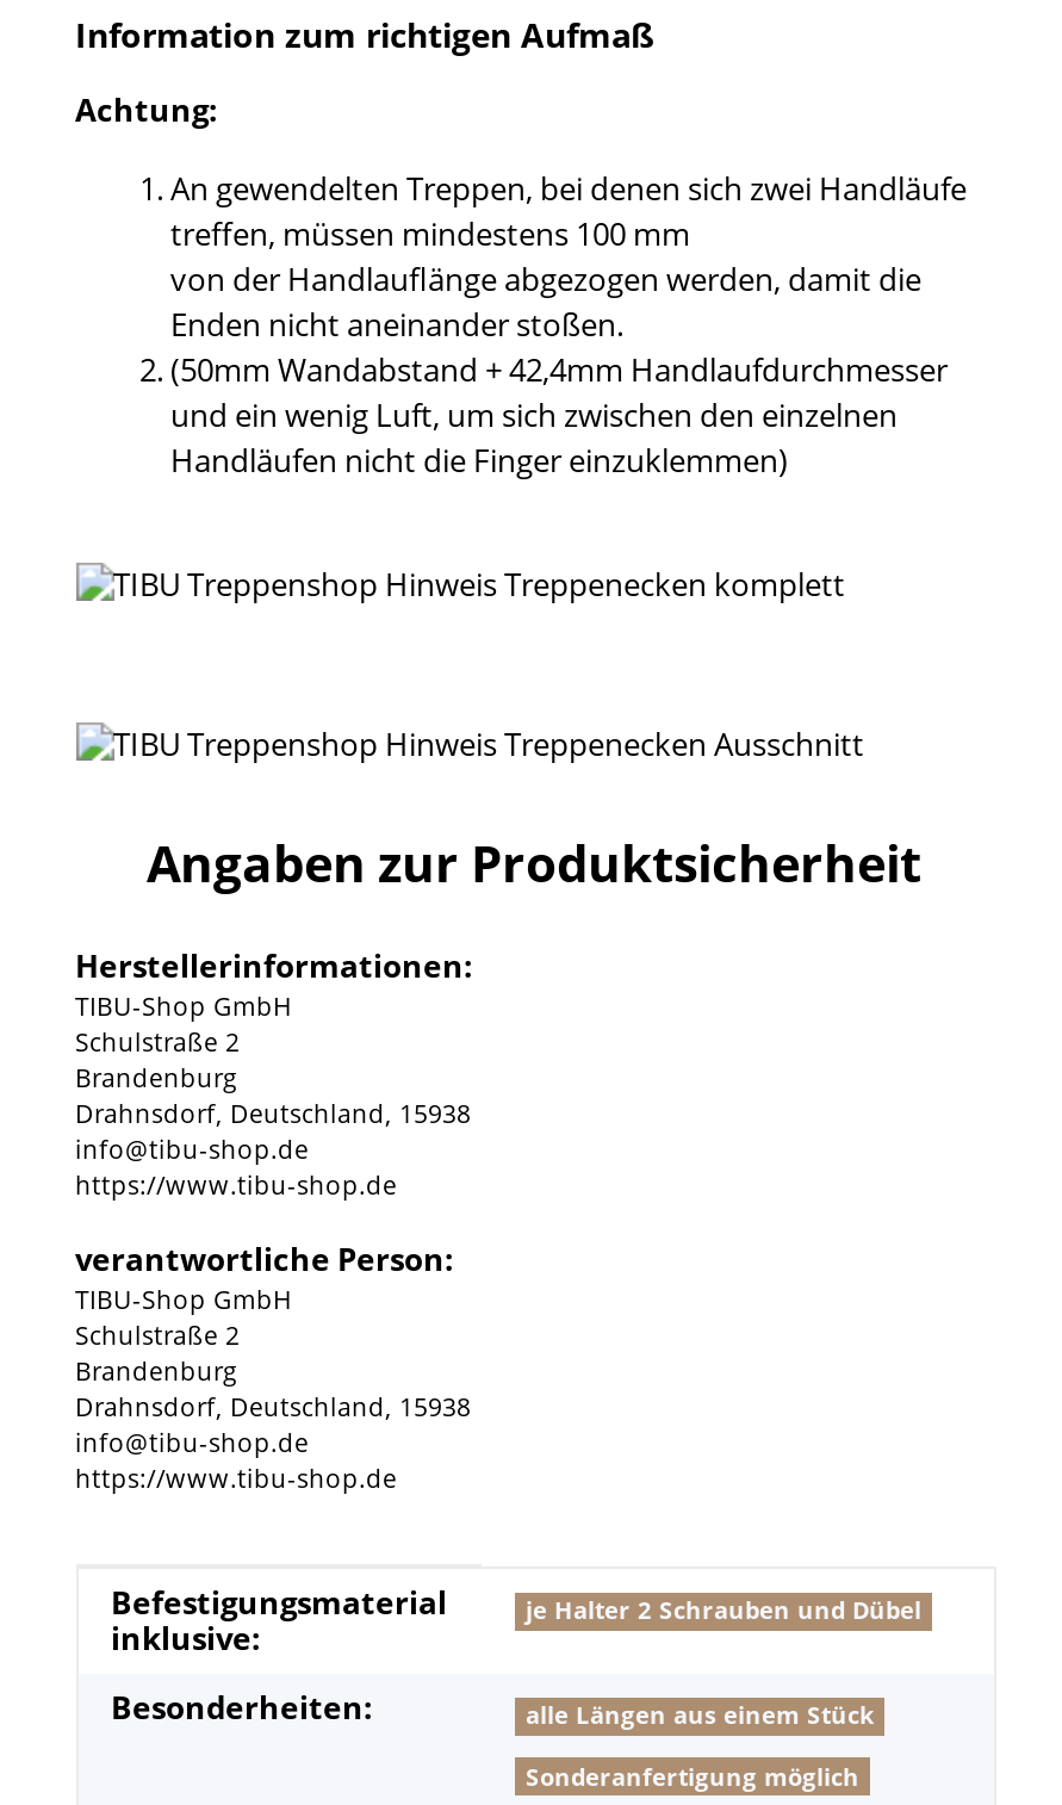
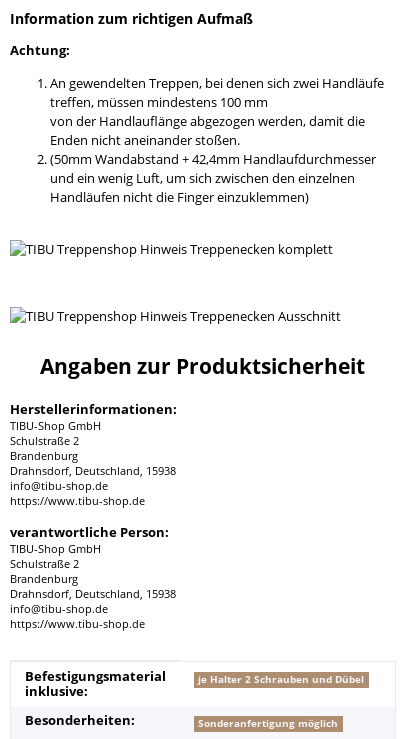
[525,1699,873,1732] alle Längen aus einem Stück -> none

